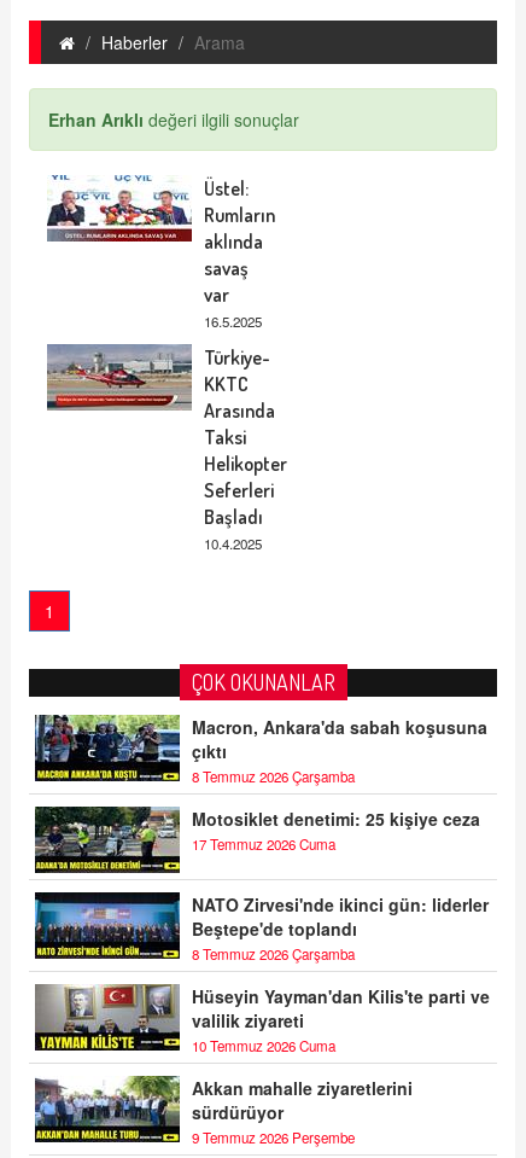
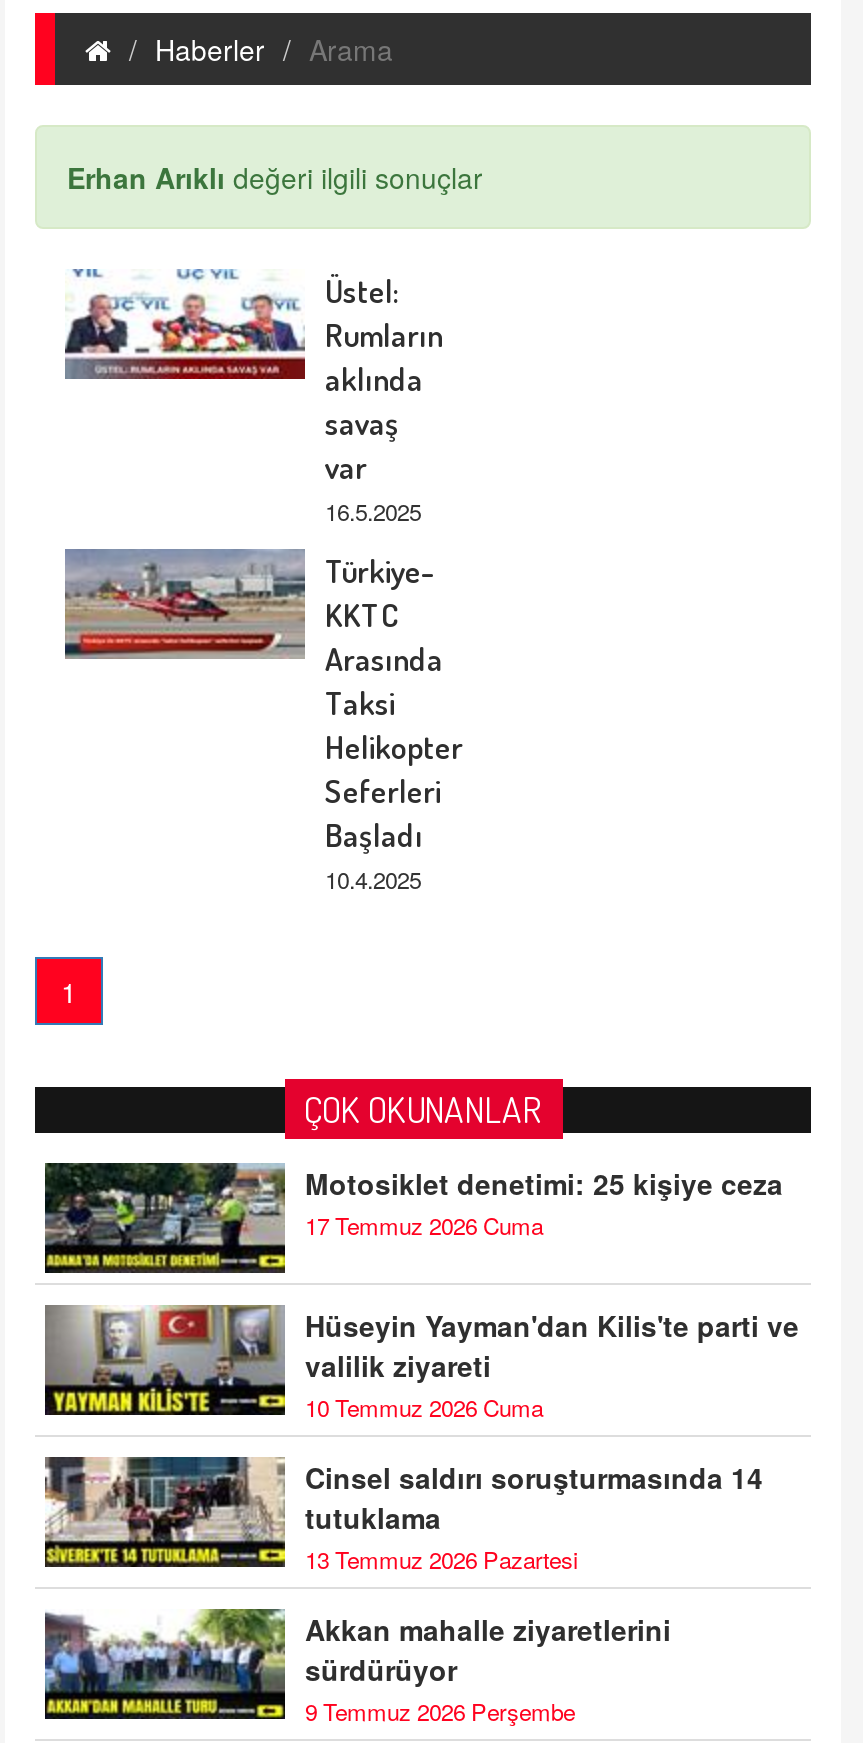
[34,714,487,786] [image] | Macron, Ankara'da sabah koşusuna | çıktı | 8 Temmuz 2026 Çarşamba -> none
[34,891,489,964] [image] | NATO Zirvesi'nde ikinci gün: liderler | Beştepe'de toplandı | 8 Temmuz 2026 Çarşamba -> none
moved [34,982,490,1055] -> [43,1301,799,1423]: [image] | Hüseyin Yayman'dan Kilis'te parti ve | valilik ziyareti | 10 Temmuz 2026 Cuma
none -> [45,1455,763,1575] [image] | Cinsel saldırı soruşturmasında 14 | tutuklama | 13 Temmuz 2026 Pazartesi

